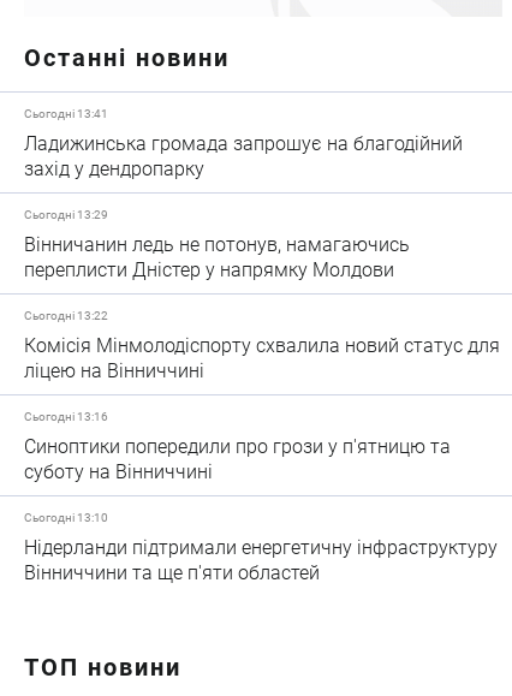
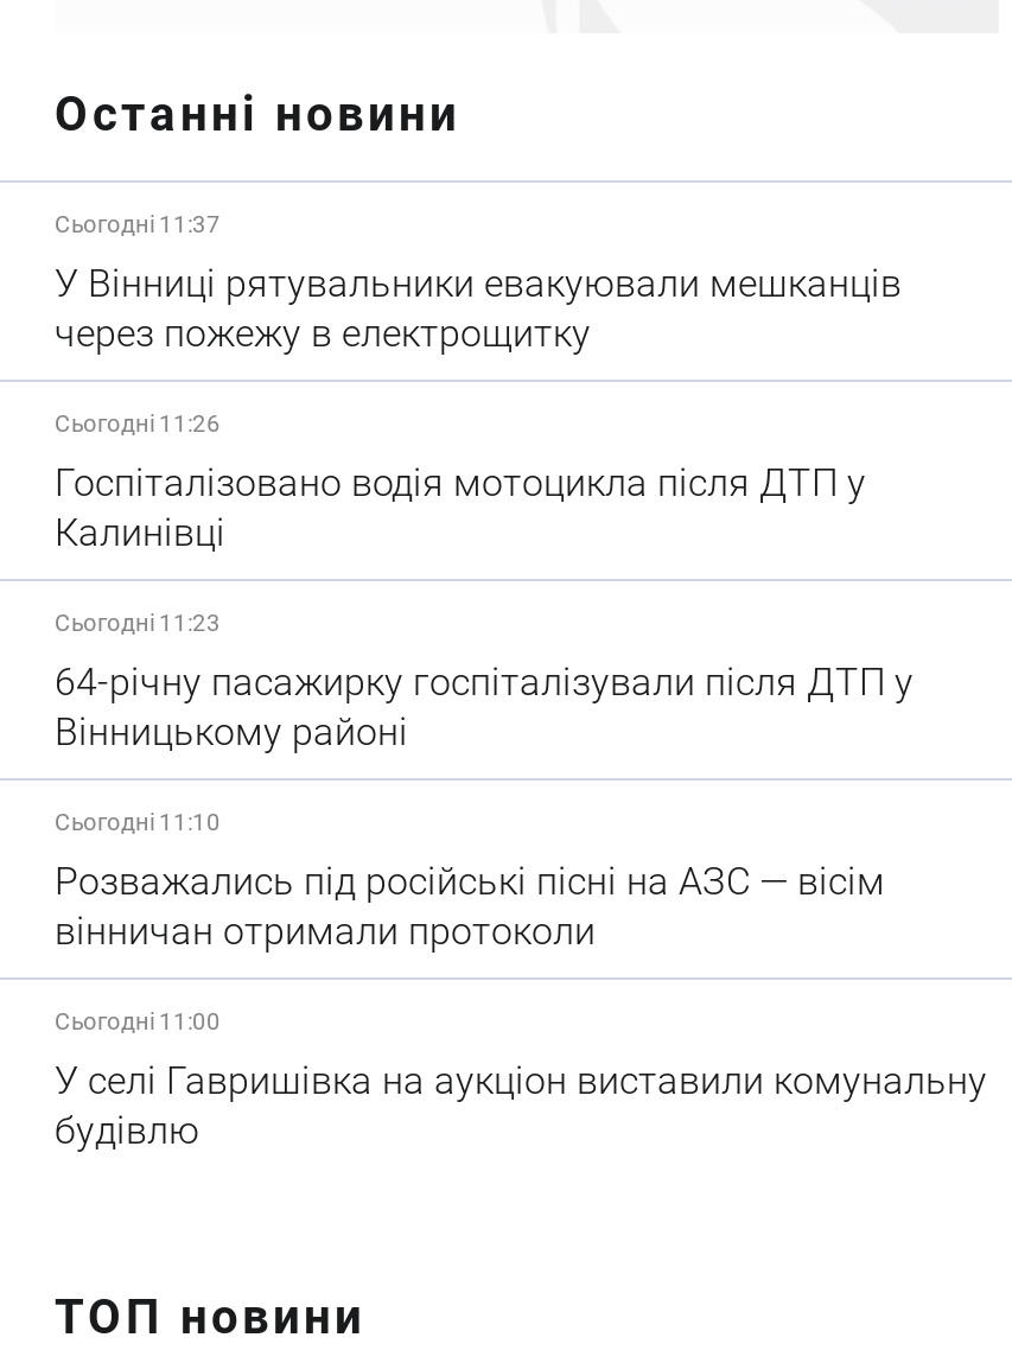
[24,105,463,181] Сьогодні 13:41 | Ладижинська громада запрошує на благодійний | захід у дендропарку -> [55,207,902,357] Сьогодні 11:37 | У Вінниці рятувальники евакуювали мешканців | через пожежу в електрощитку
[24,206,410,282] Сьогодні 13:29 | Вінничанин ледь не потонув, намагаючись | переплисти Дністер у напрямку Молдови -> [55,407,866,556] Сьогодні 11:26 | Госпіталізовано водія мотоцикла після ДТП у | Калинівці
[24,307,500,383] Сьогодні 13:22 | Комісія Мінмолодіспорту схвалила новий статус для | ліцею на Вінниччині -> [55,606,914,755] Сьогодні 11:23 | 64-річну пасажирку госпіталізували після ДТП у | Вінницькому районі
[24,408,451,484] Сьогодні 13:16 | Синоптики попередили про грози у п'ятницю та | суботу на Вінниччині -> [55,805,885,955] Сьогодні 11:10 | Розважались під російські пісні на АЗС — вісім | вінничан отримали протоколи
[24,509,498,585] Сьогодні 13:10 | Нідерланди підтримали енергетичну інфраструктуру | Вінниччини та ще п'яти областей -> [55,1005,987,1154] Сьогодні 11:00 | У селі Гавришівка на аукціон виставили комунальну | будівлю

